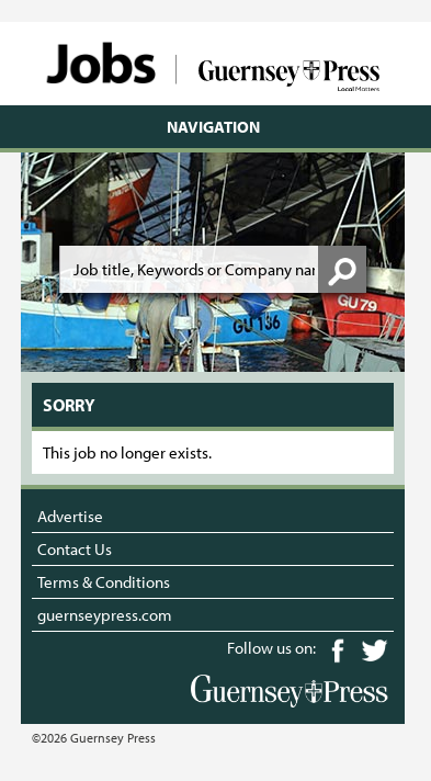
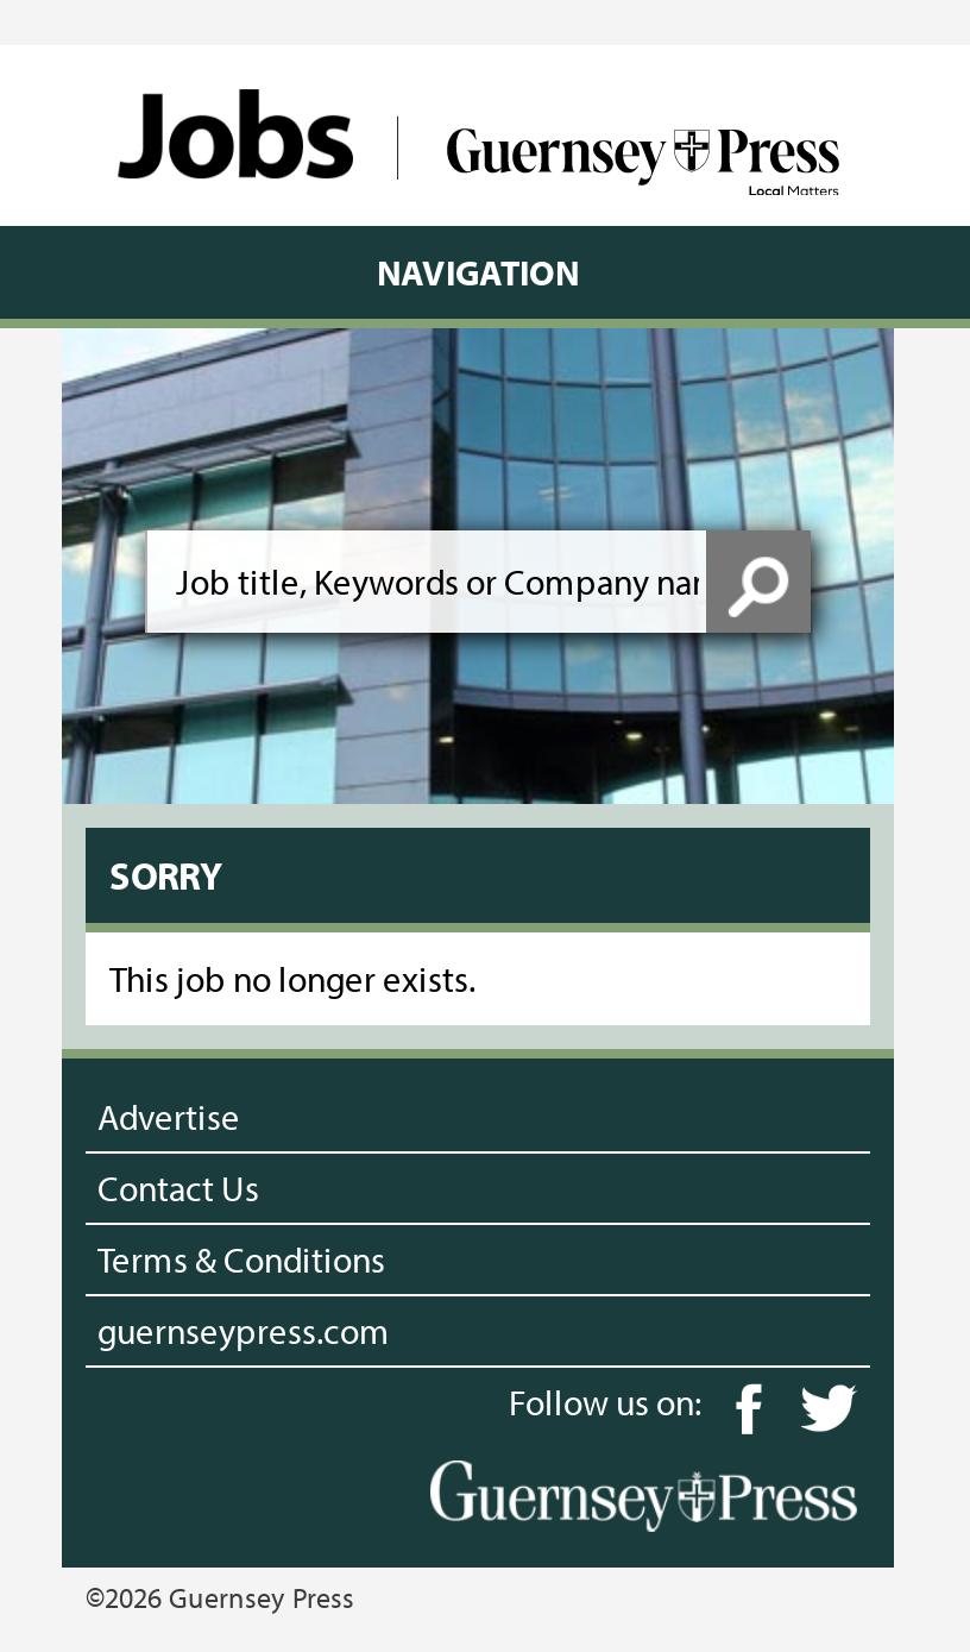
[20,151,406,373] [image] -> [59,326,896,806] [image]

